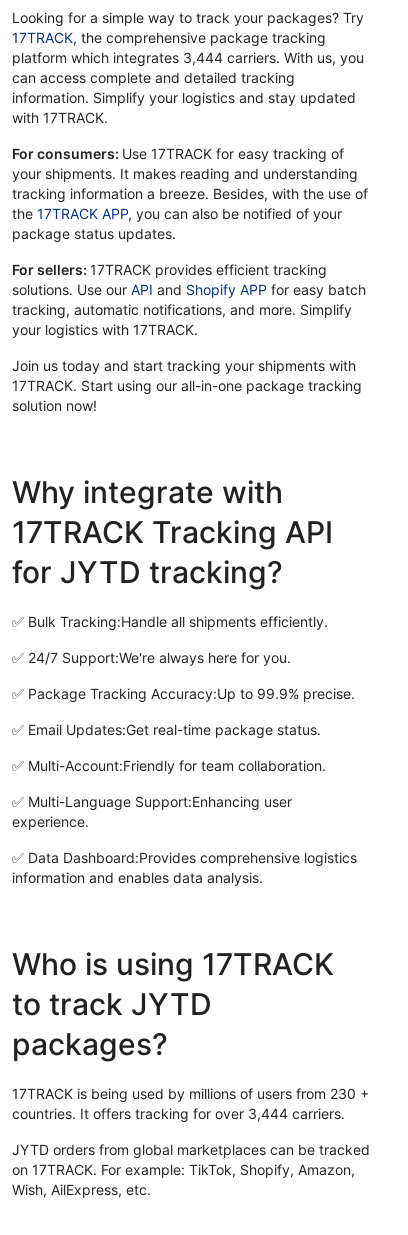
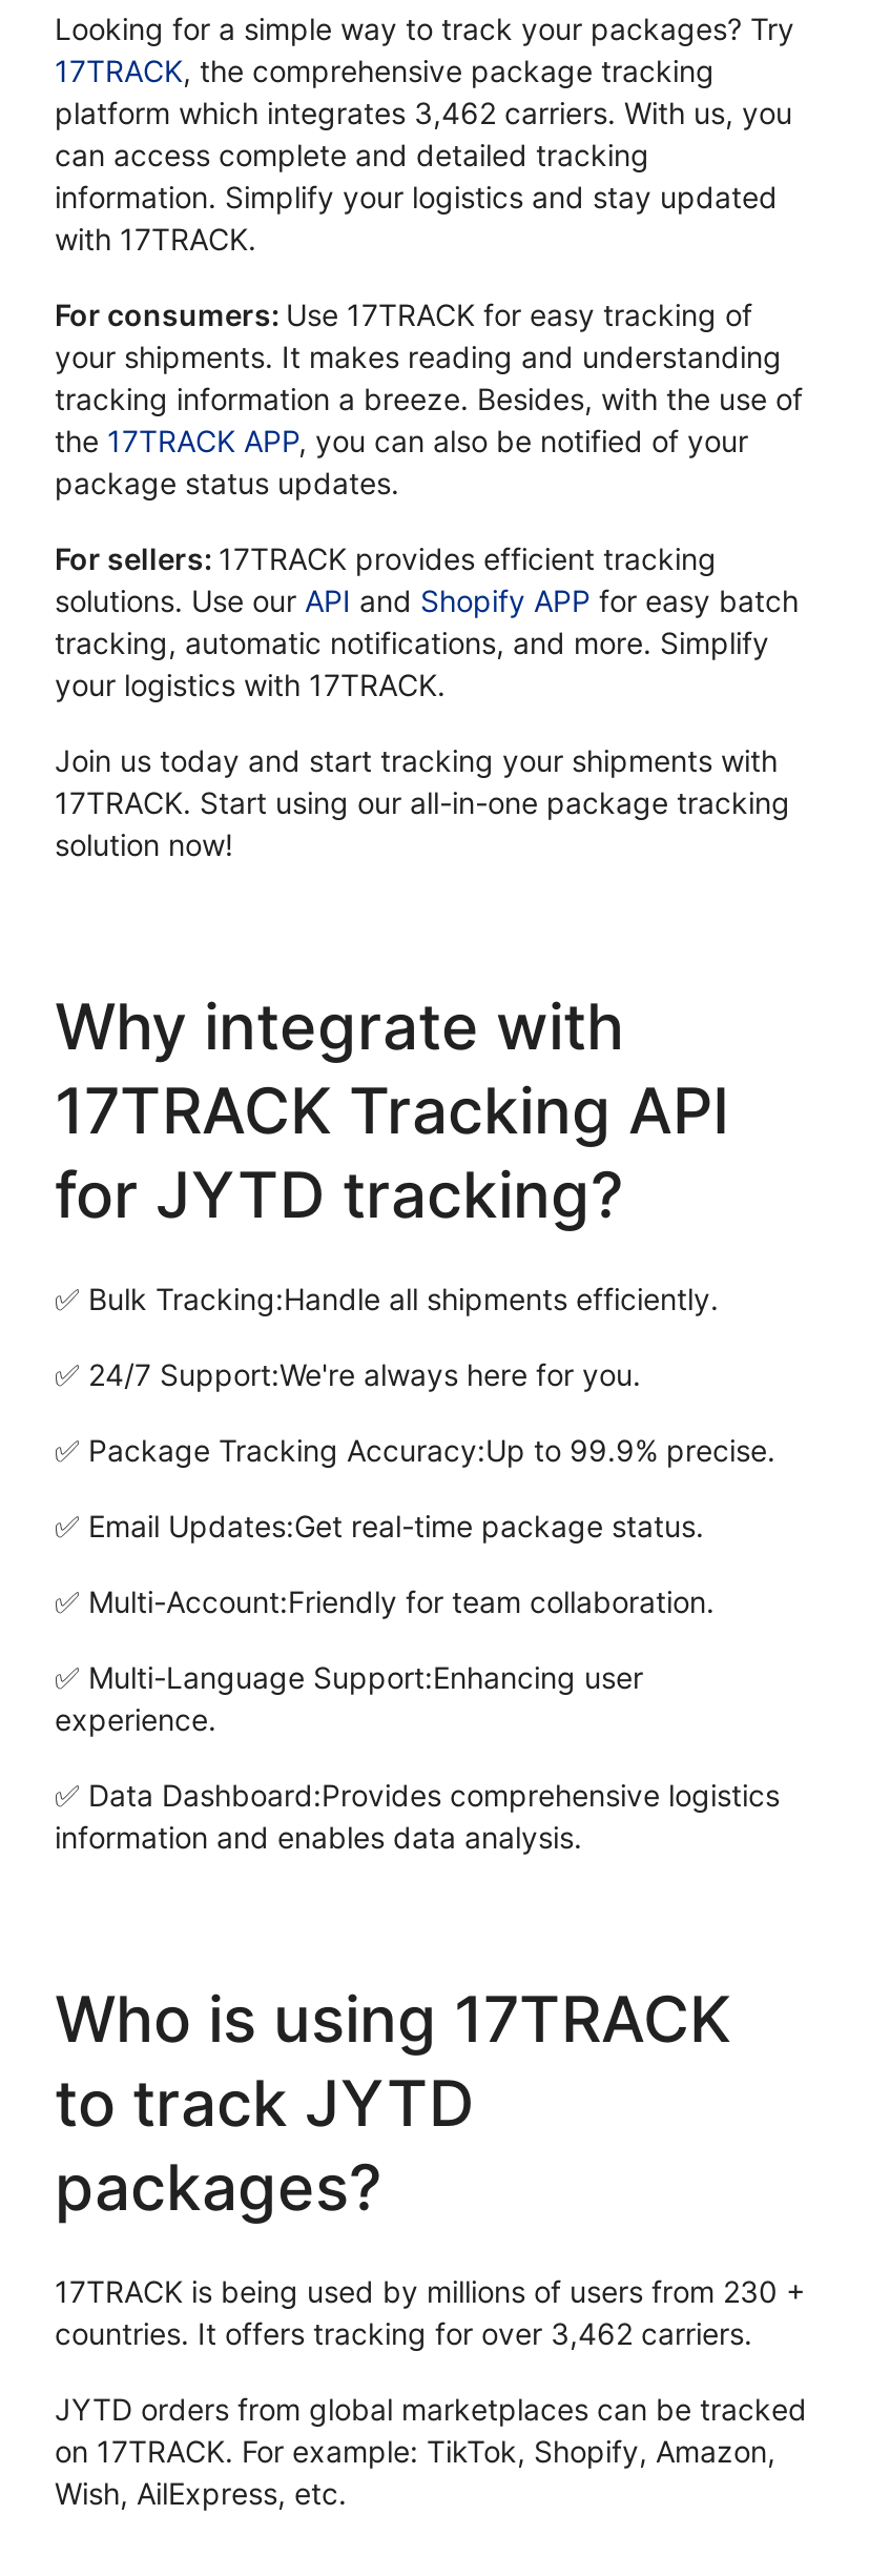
[12,49,364,66] platform which integrates 3,444 carriers. With us, you -> [55,95,792,131] platform which integrates 3,462 carriers. With us, you
[12,1105,345,1122] countries. It offers tracking for over 3,444 carriers. -> [55,2316,752,2352] countries. It offers tracking for over 3,462 carriers.

